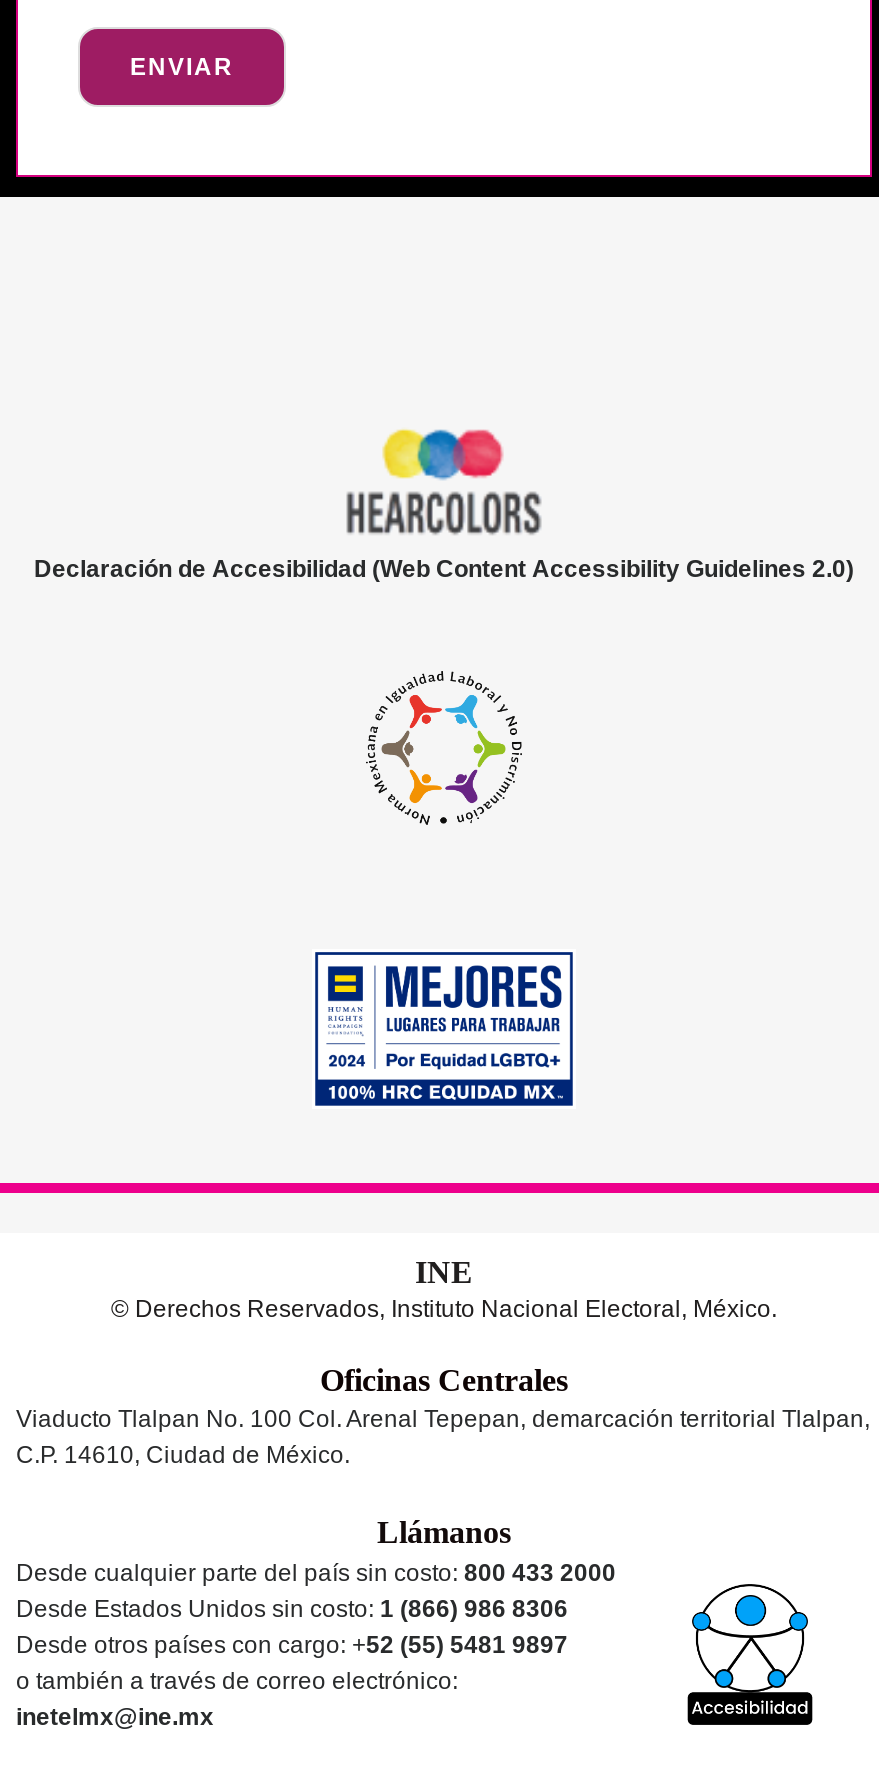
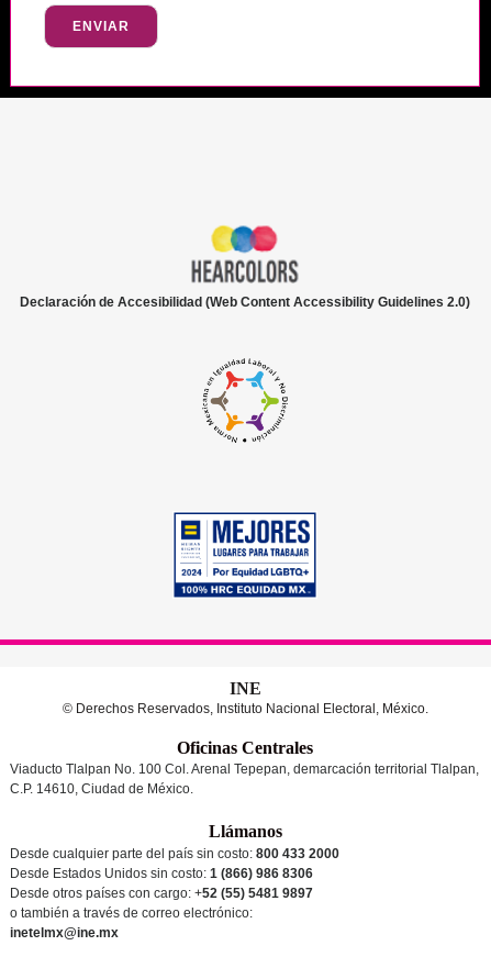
[686,1581,814,1727] [image] -> none

